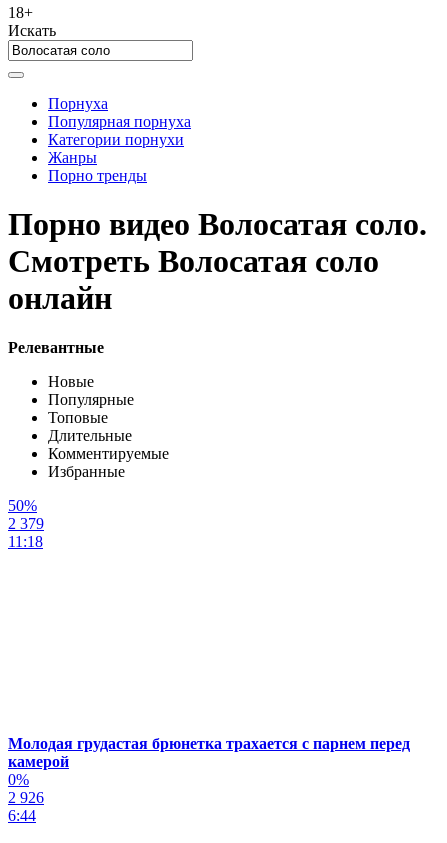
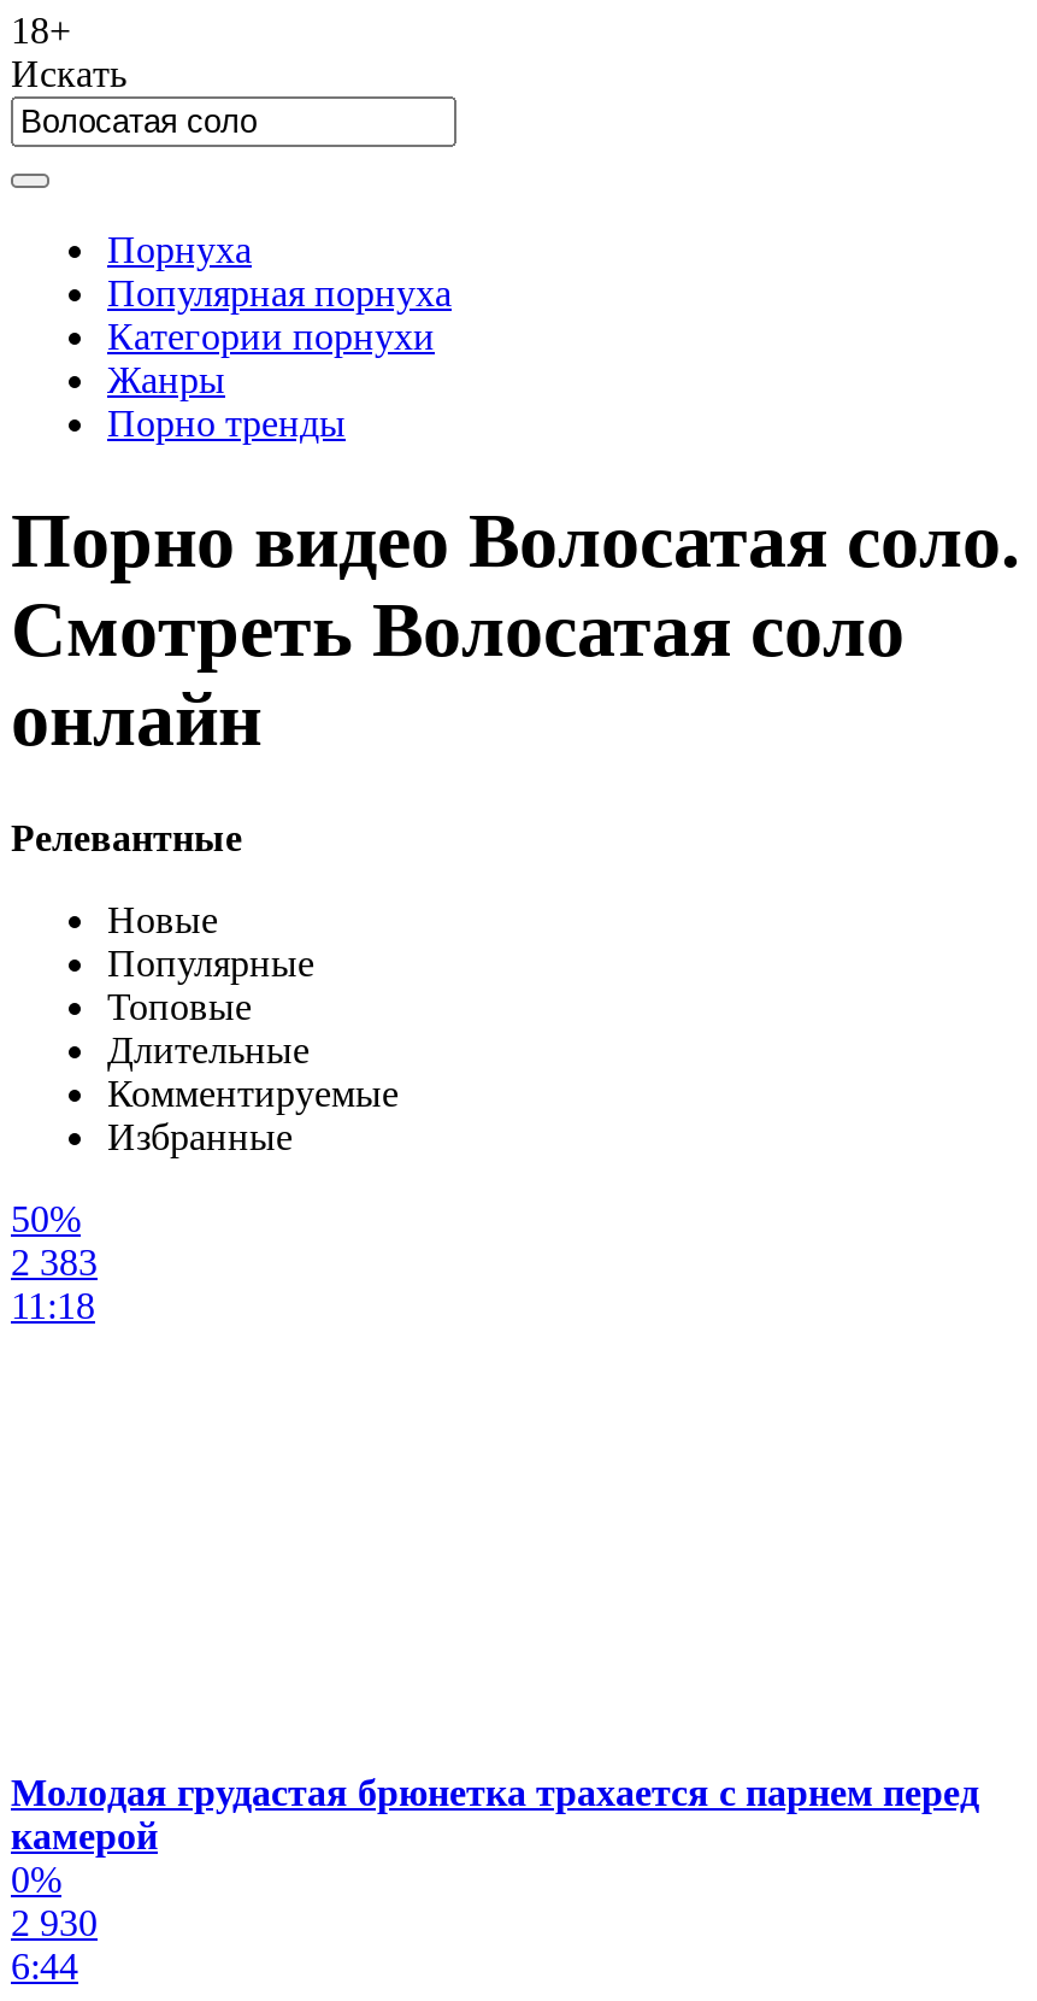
[8,515,44,532] 2 379 -> [11,1241,98,1282] 2 383
[8,789,44,806] 2 926 -> [11,1902,98,1943] 2 930

